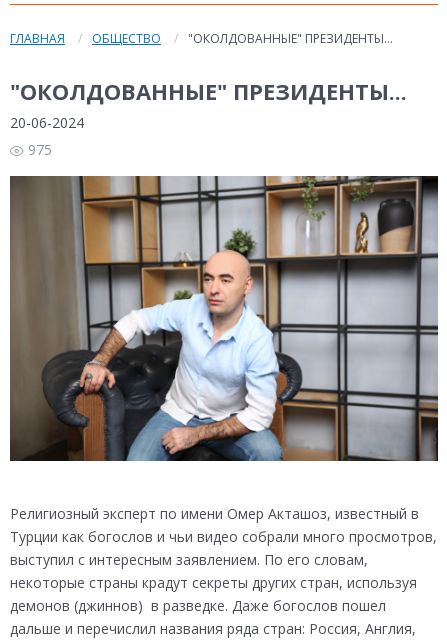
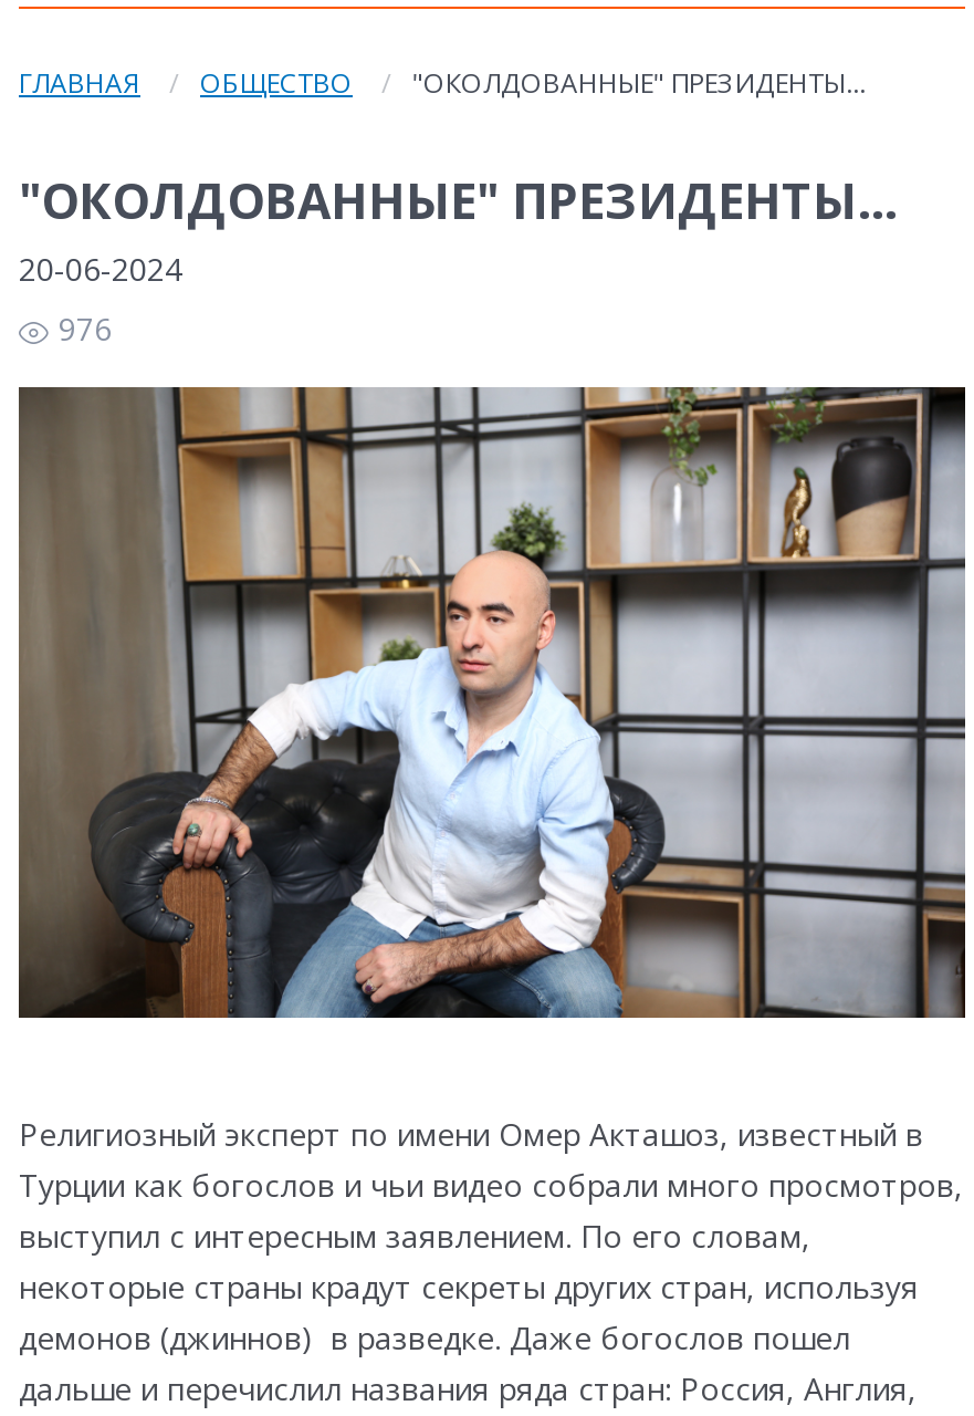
[28,140,52,159] 975 -> [59,308,112,350] 976

